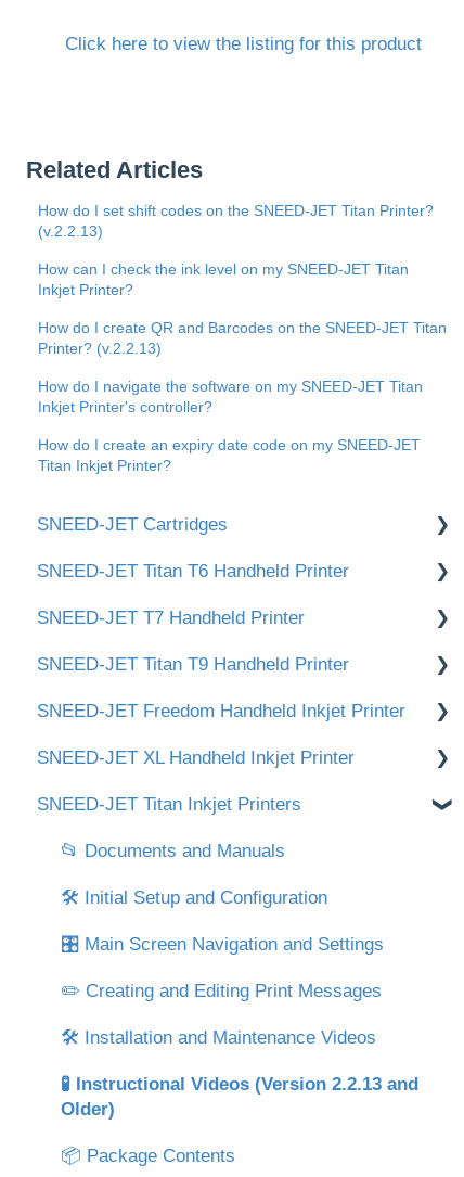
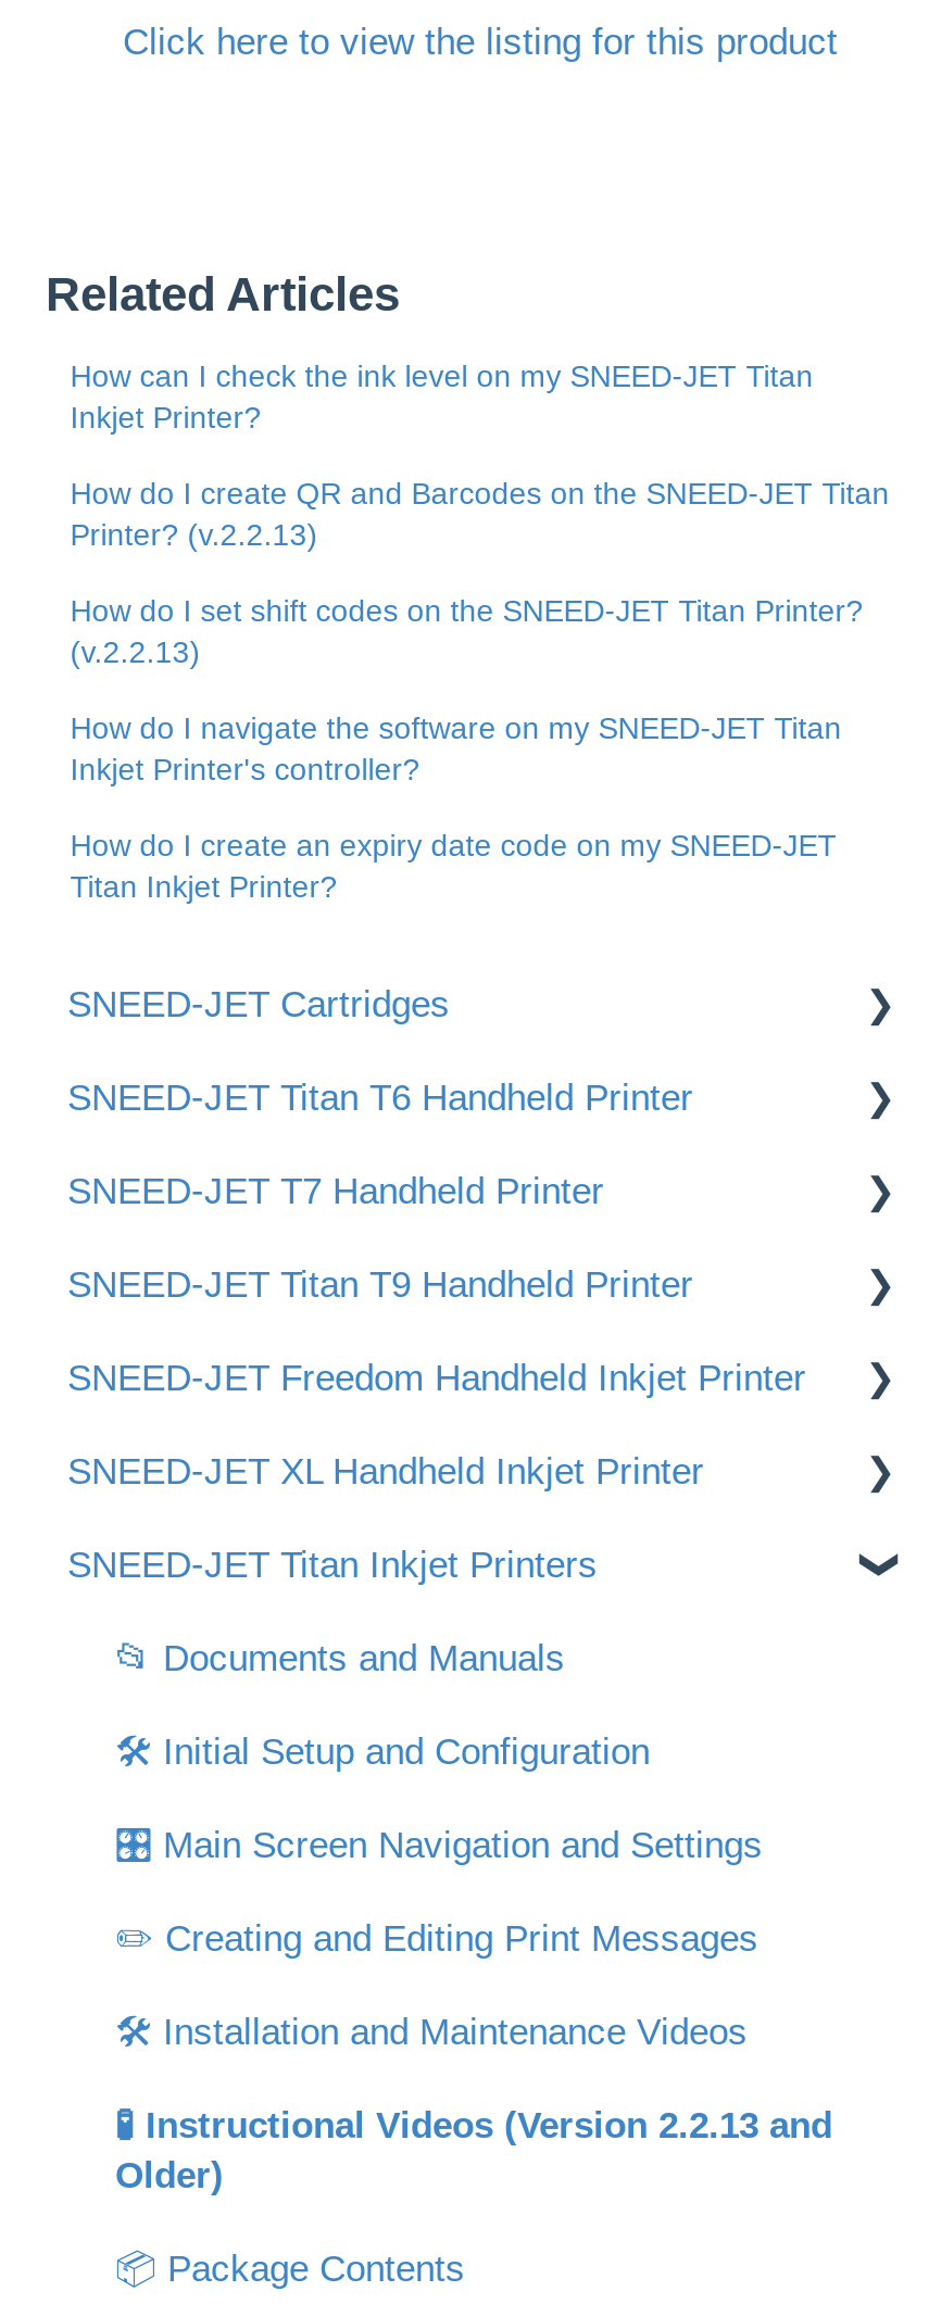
moved [38,202,434,240] -> [70,594,863,670]: How do I set shift codes on the SNEED-JET Titan Printer? | (v.2.2.13)
moved [38,261,447,357] -> [70,359,889,552]: How can I check the ink level on my SNEED-JET Titan | Inkjet Printer? | How do I create QR and Barcodes on the SNEED-JET Titan | Printer? (v.2.2.13)

